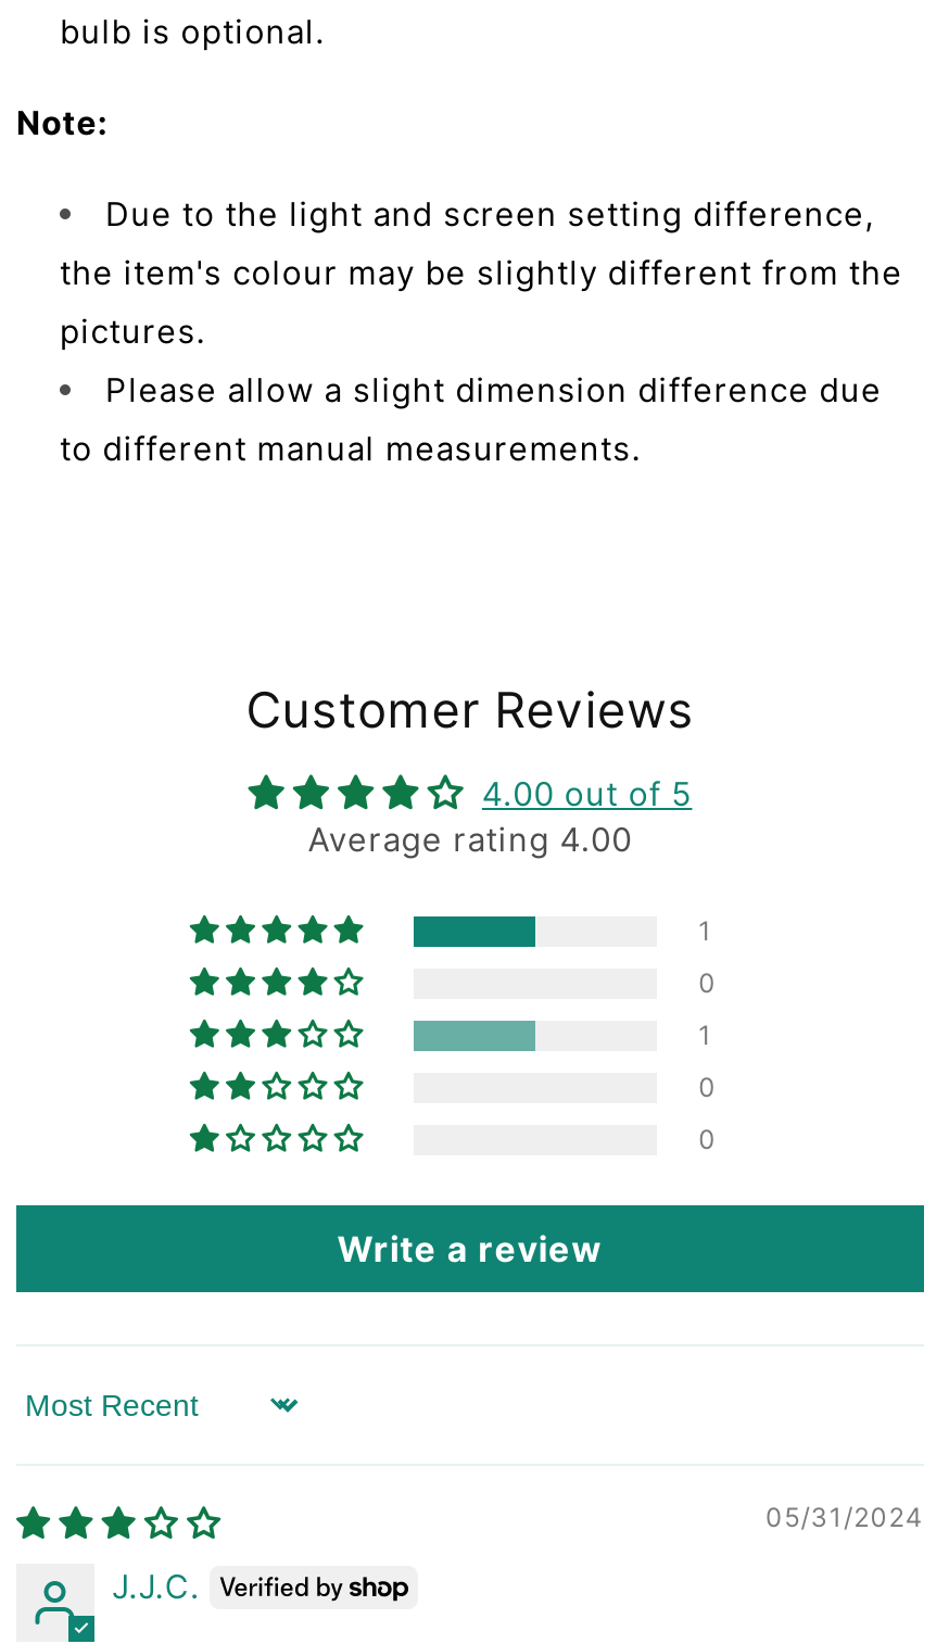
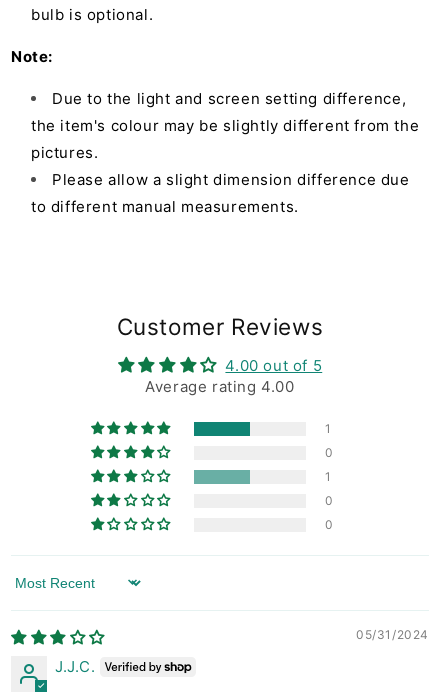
[337,1226,603,1269] Write a review -> none

